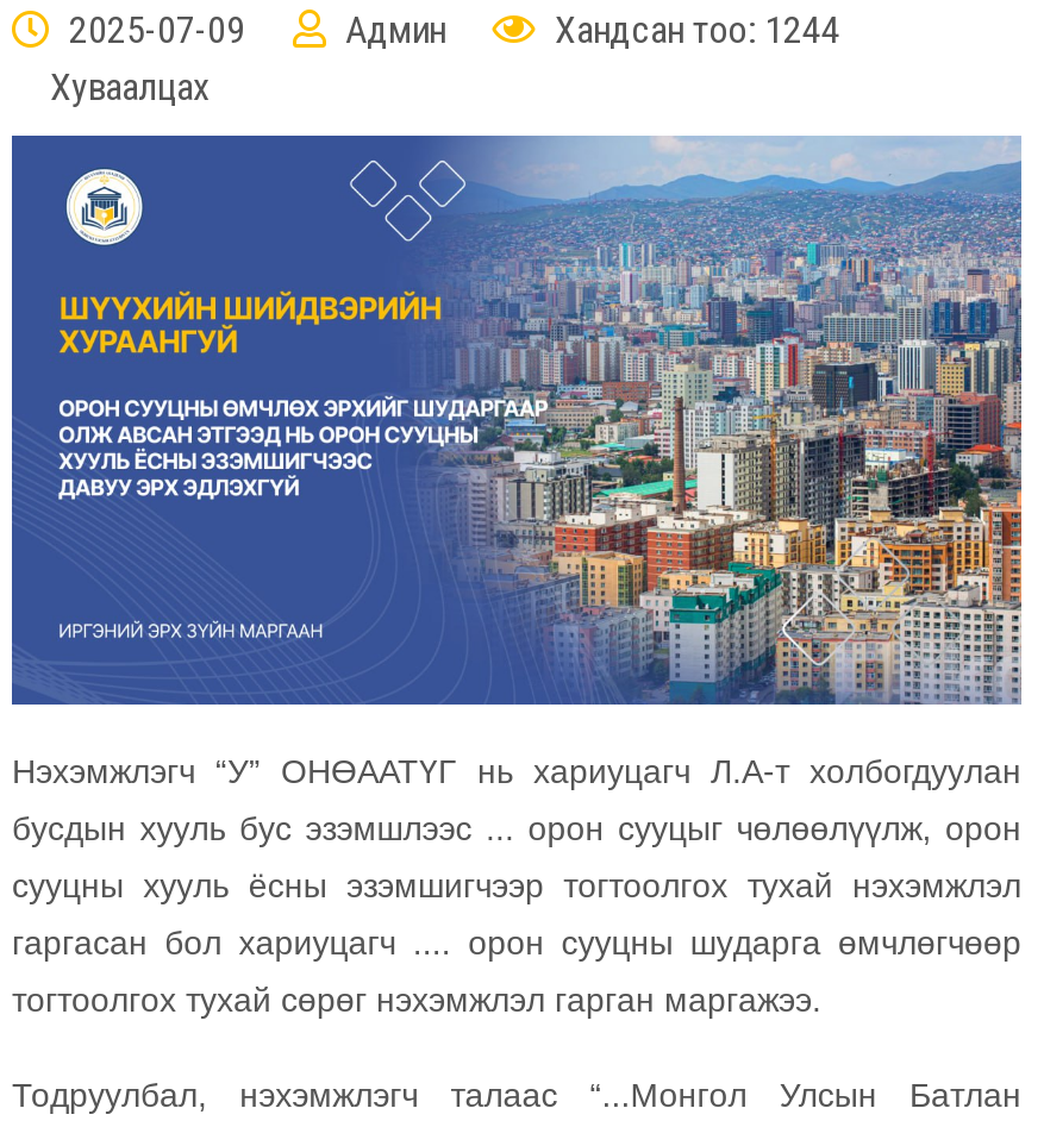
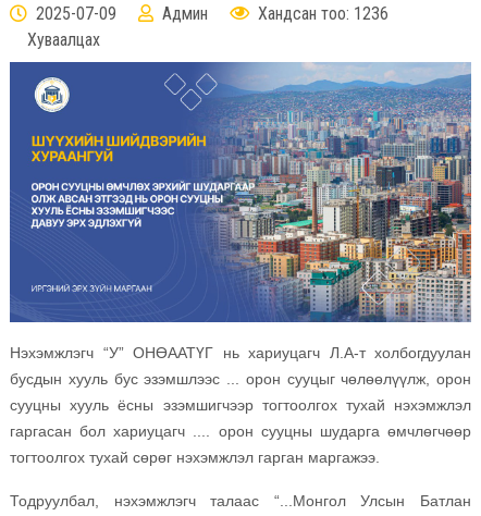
[555,7,840,52] Хандсан тоо: 1244 -> [258,3,388,24] Хандсан тоо: 1236

